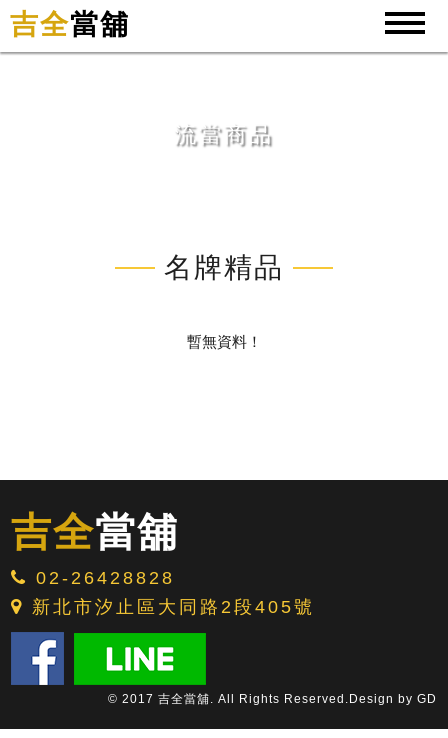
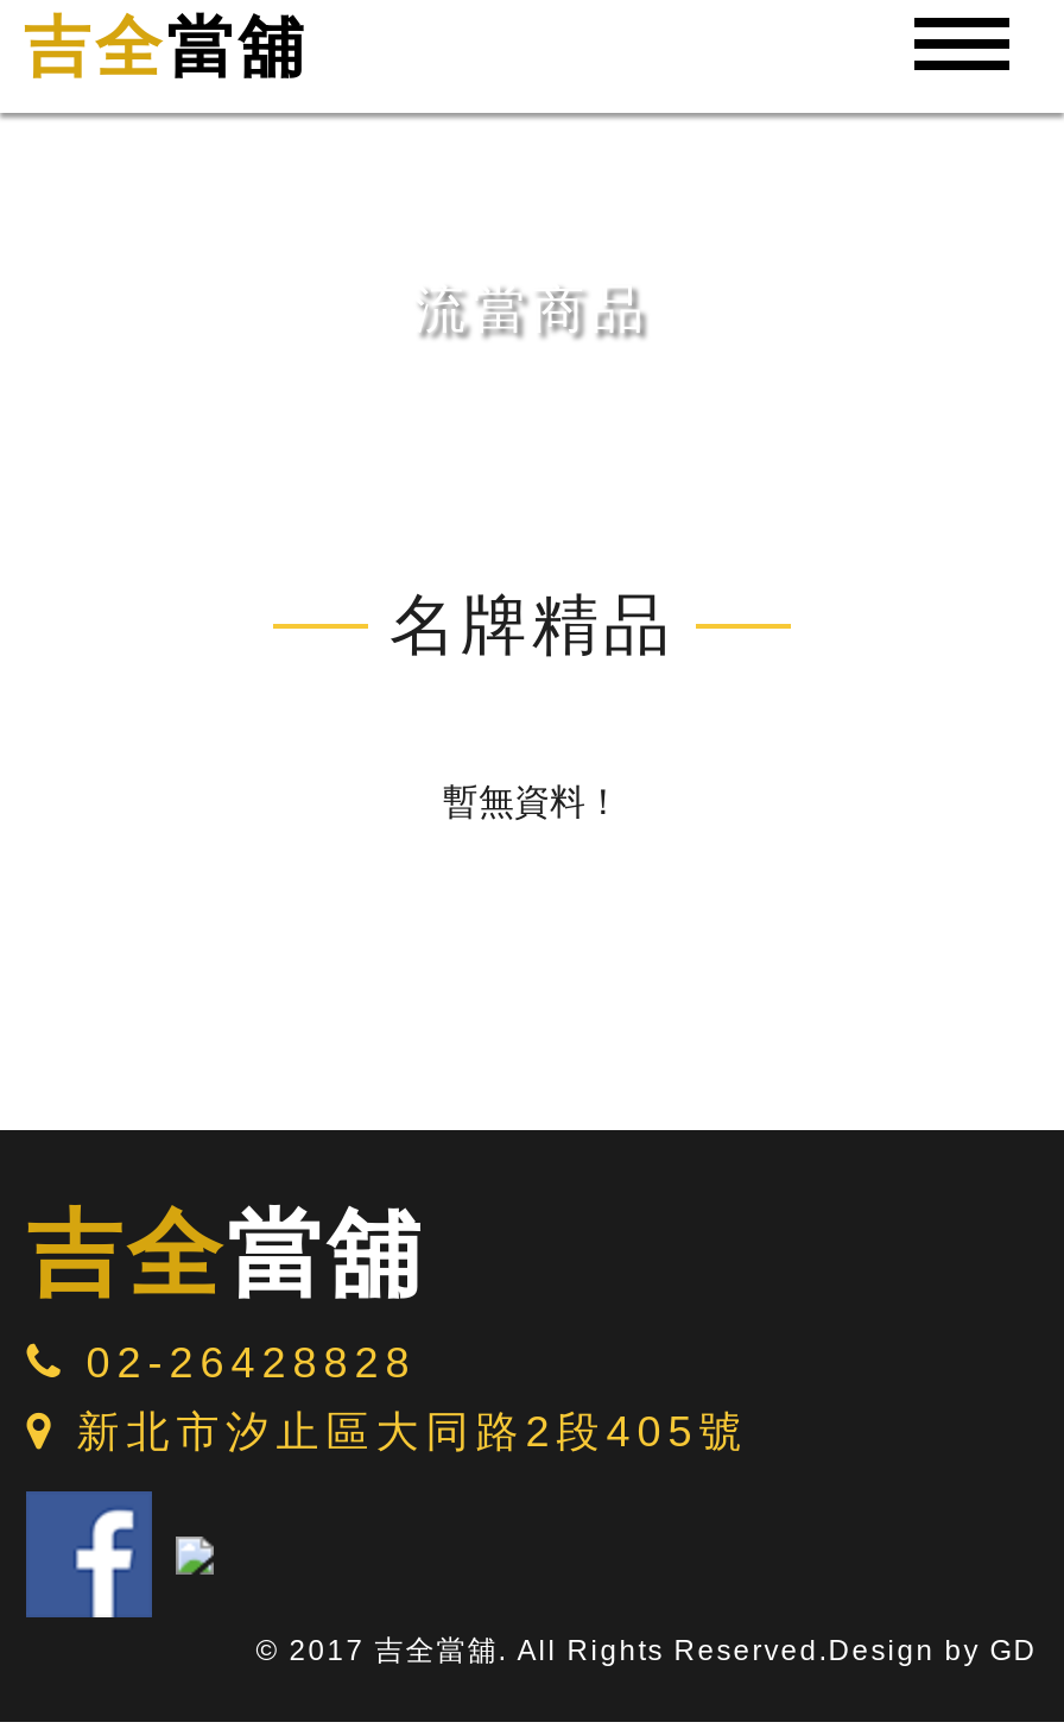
[73,632,207,686] [image] -> none

